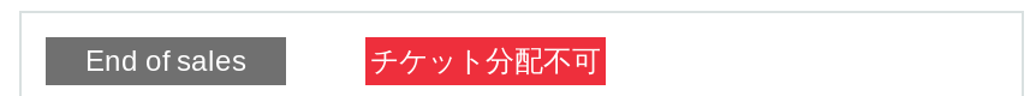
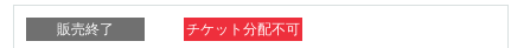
[85,43,246,77] End of sales -> [57,20,114,37] 販売終了

